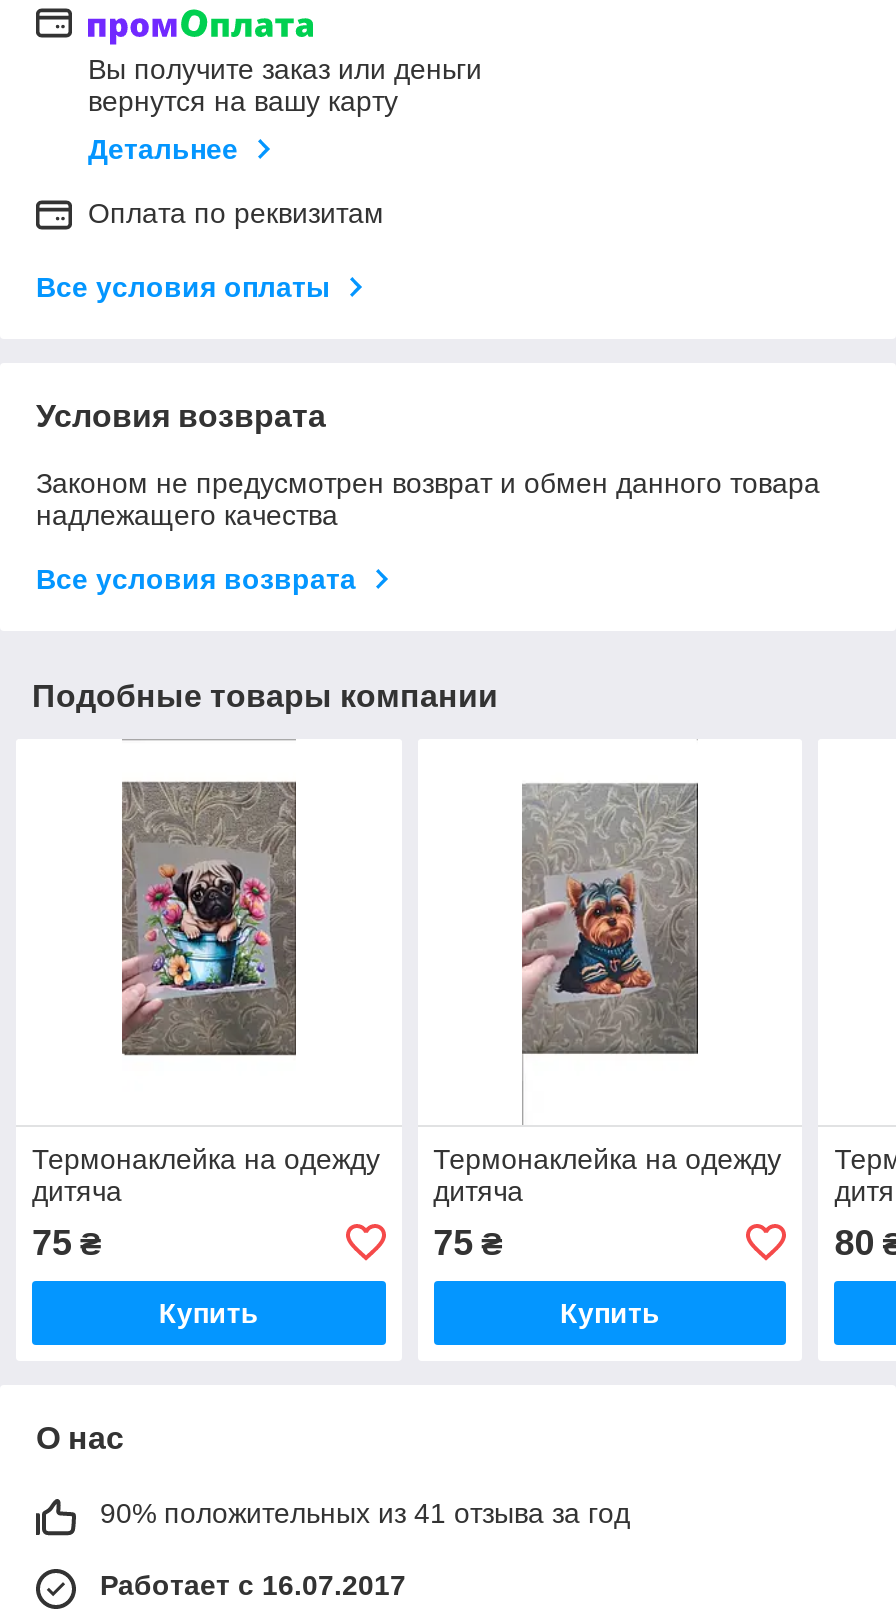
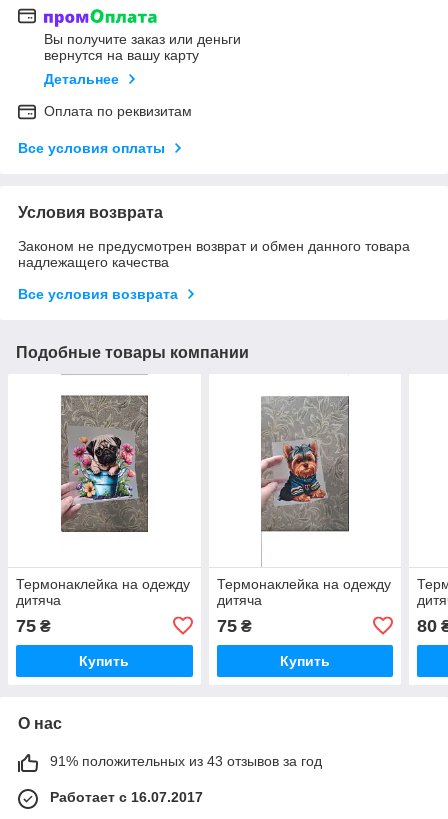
[100,1497,630,1529] 90% положительных из 41 отзыва за год -> [50,753,322,769] 91% положительных из 43 отзывов за год

